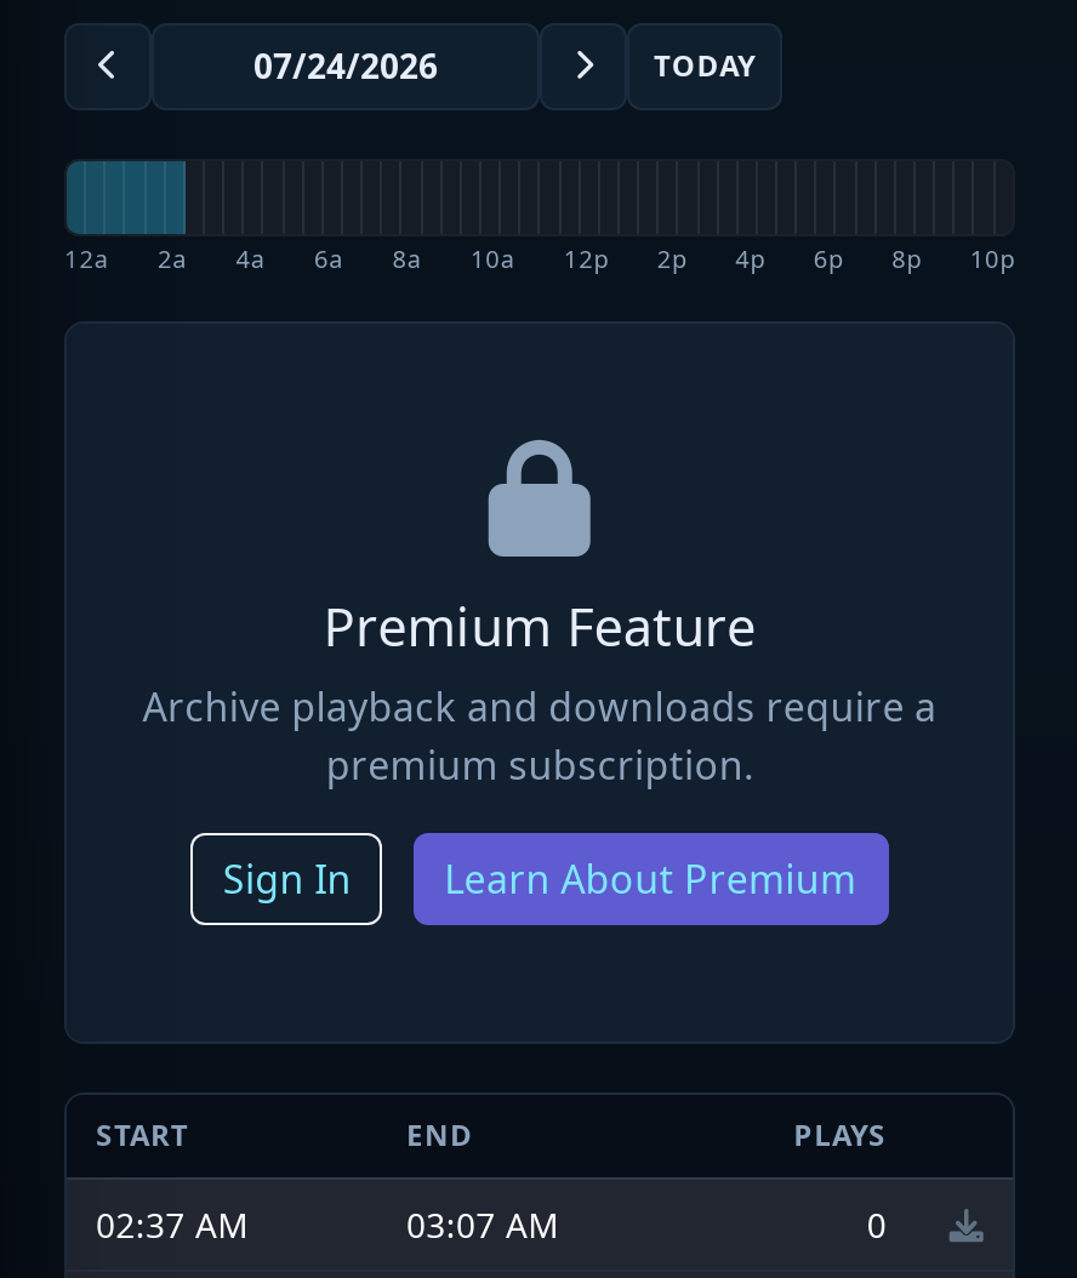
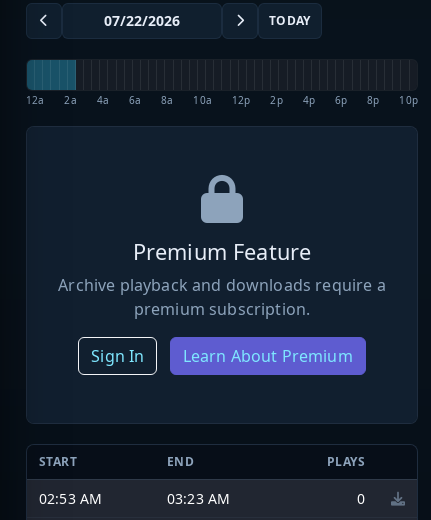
[96,1202,249,1248] 02:37 AM -> [39,489,102,508] 02:53 AM
[406,1202,560,1248] 03:07 AM -> [167,489,230,508] 03:23 AM

